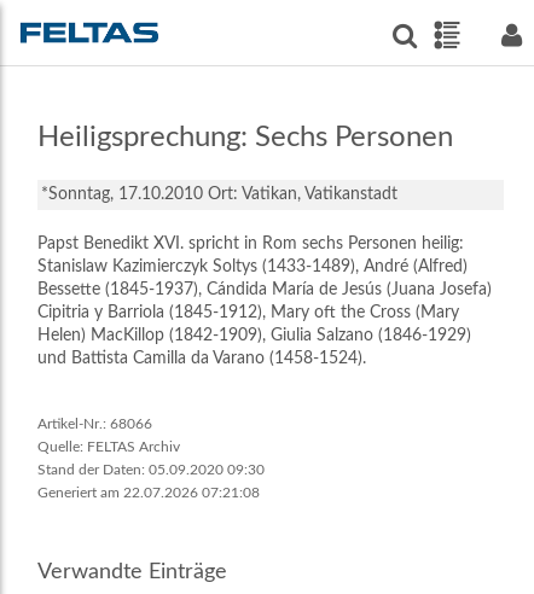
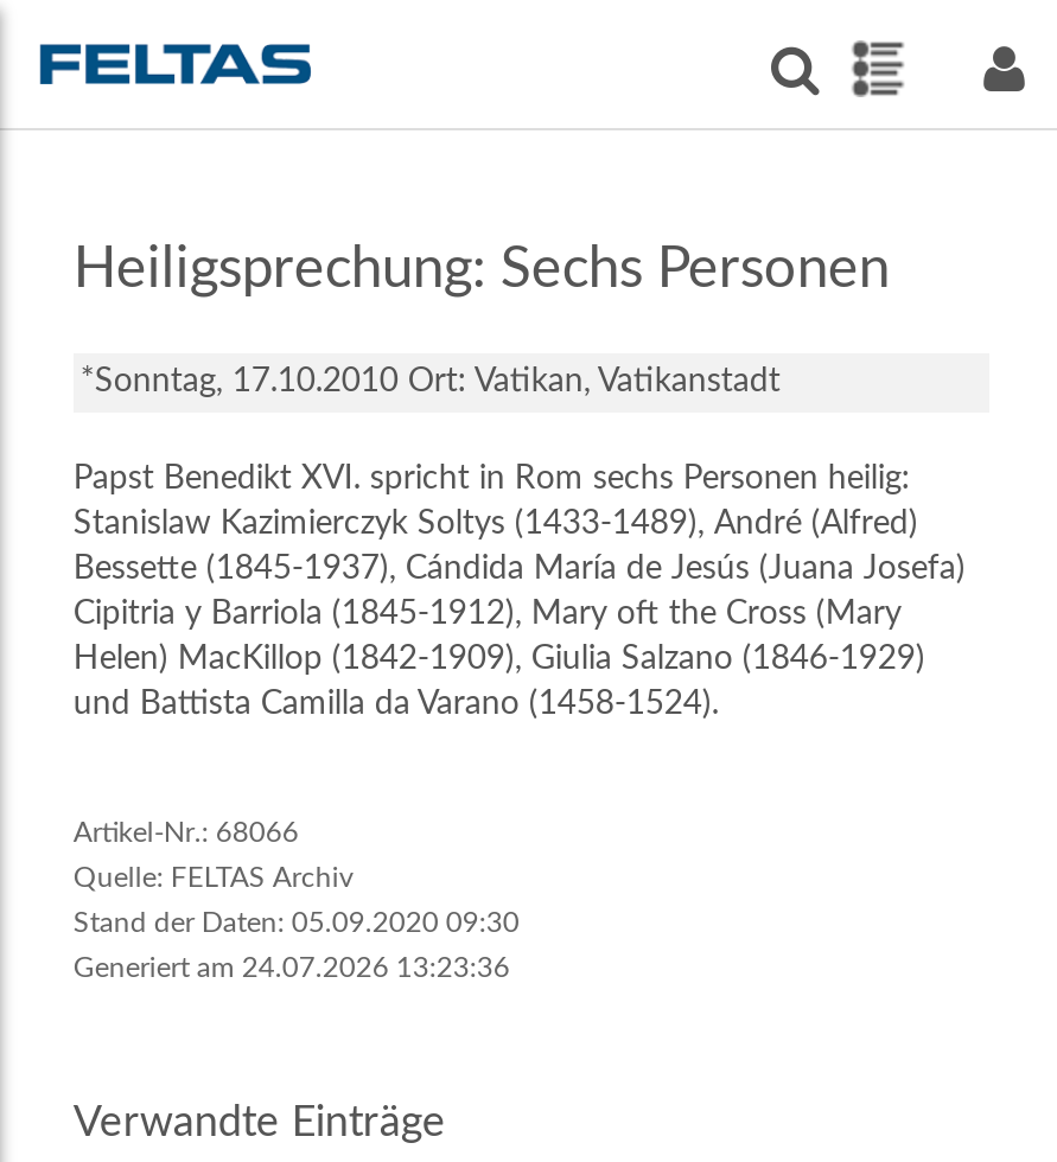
[37,485,260,500] Generiert am 22.07.2026 07:21:08 -> [73,953,510,982] Generiert am 24.07.2026 13:23:36

